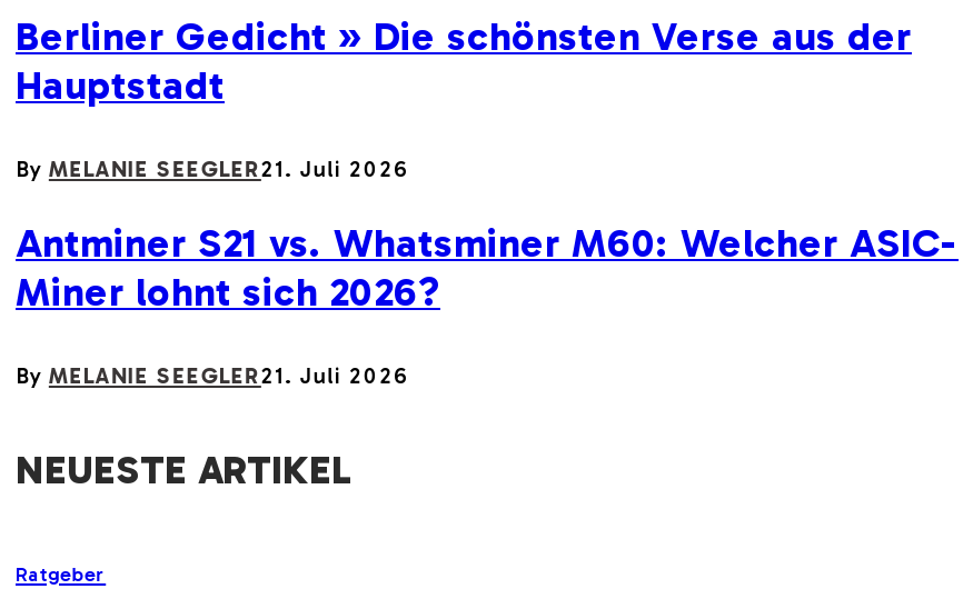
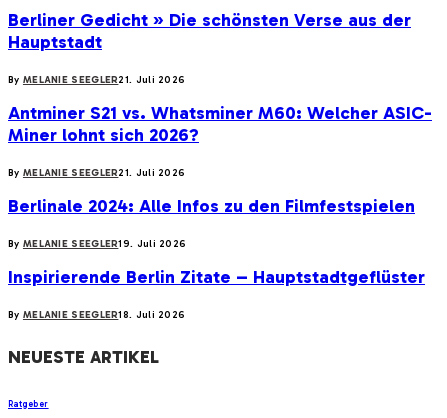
none -> [8,195,425,321] Berlinale 2024: Alle Infos zu den Filmfestspielen | By MELANIE SEEGLER19. Juli 2026 | Inspirierende Berlin Zitate – Hauptstadtgeflüster | By MELANIE SEEGLER18. Juli 2026

